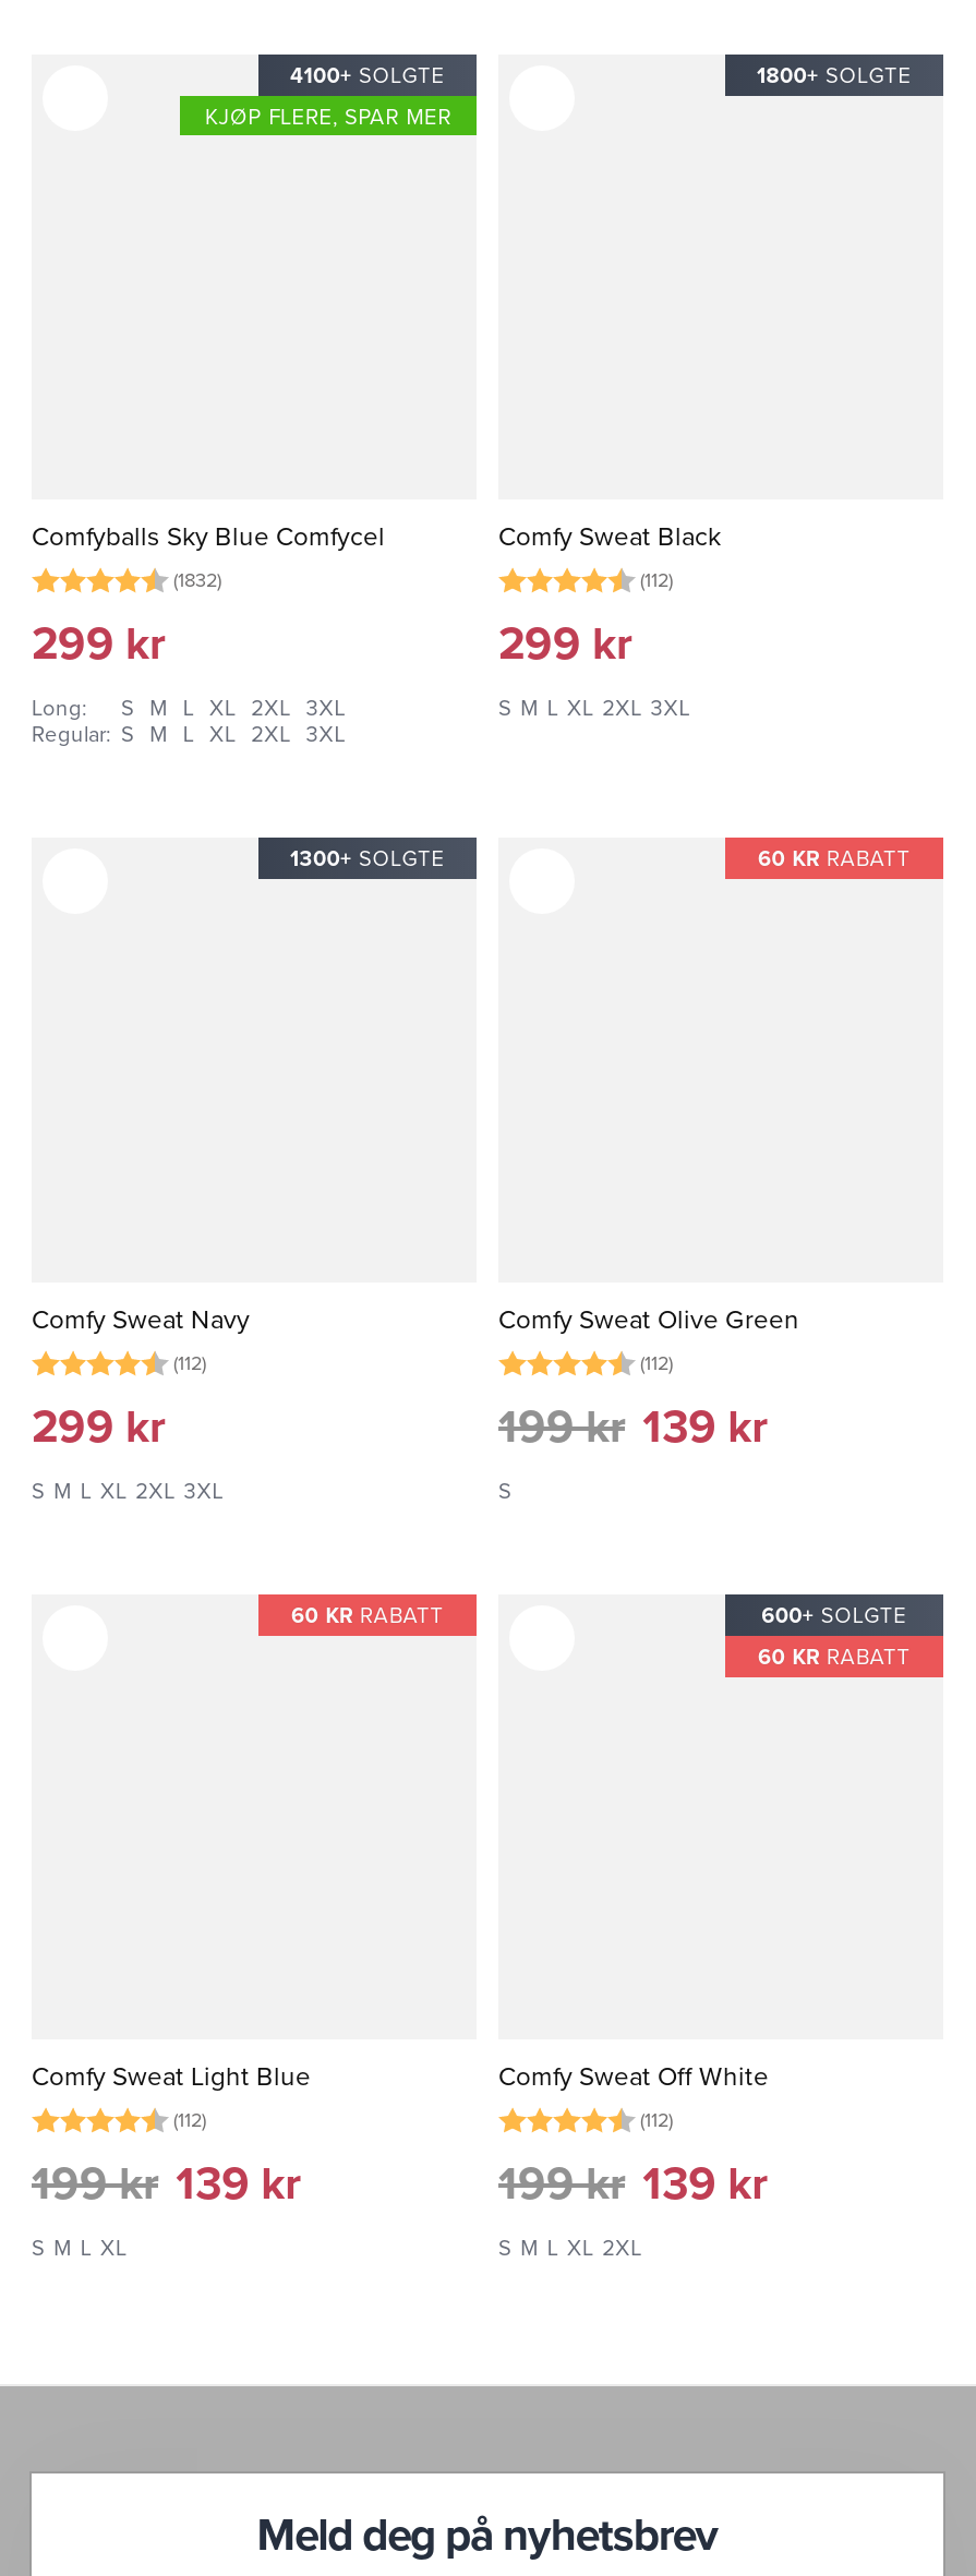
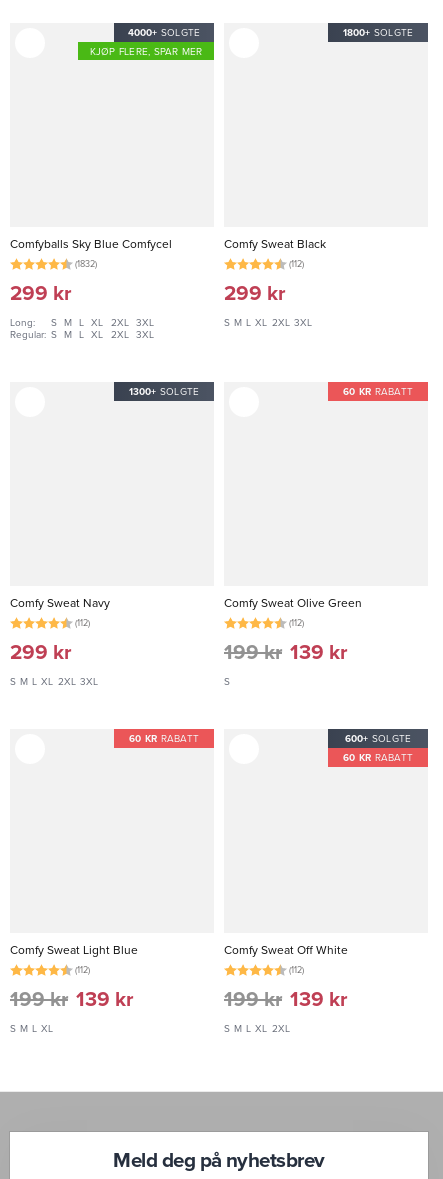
[290,59,445,92] 4100+ SOLGTE -> [127,25,200,40] 4000+ SOLGTE

